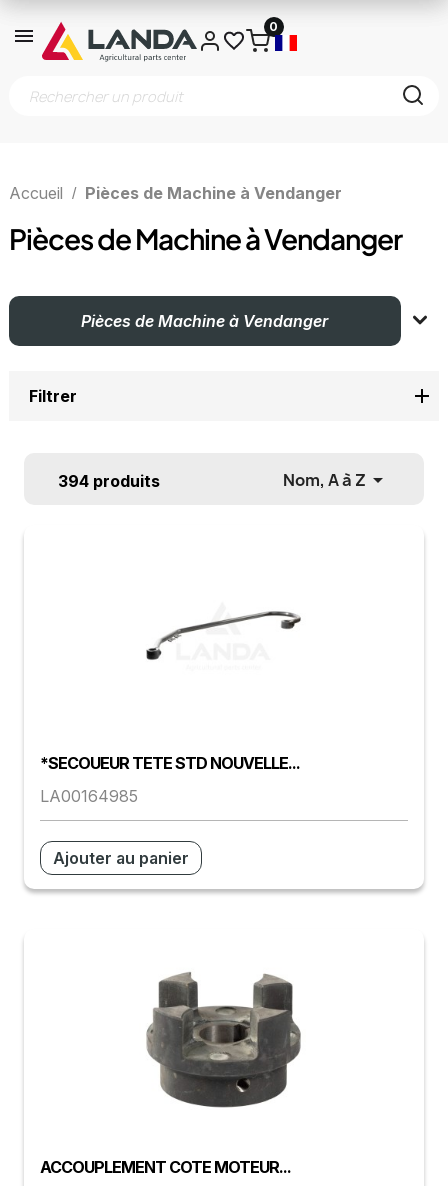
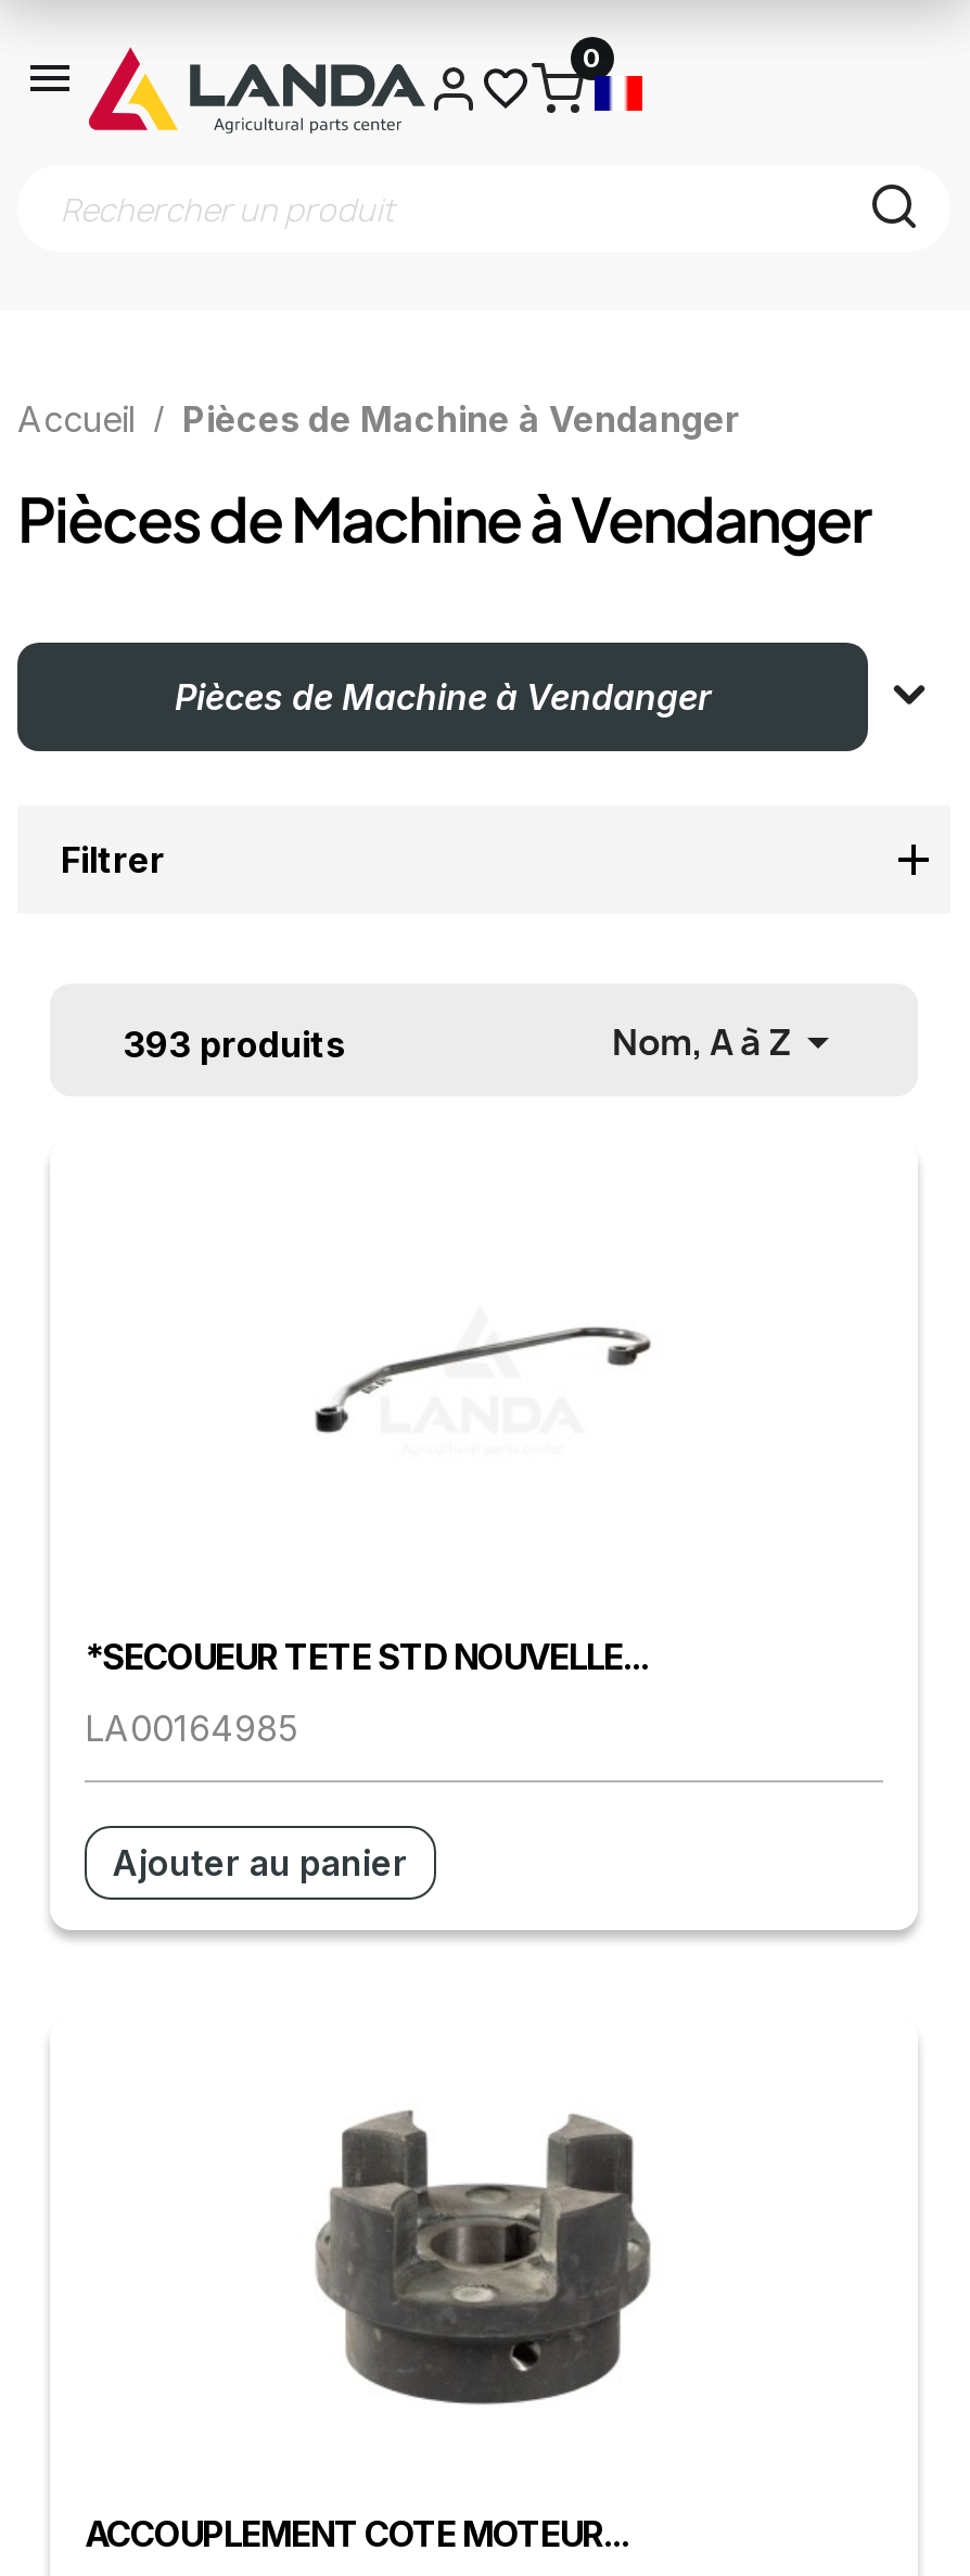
[58,470,160,490] 394 produits -> [124,1021,345,1065] 393 produits

